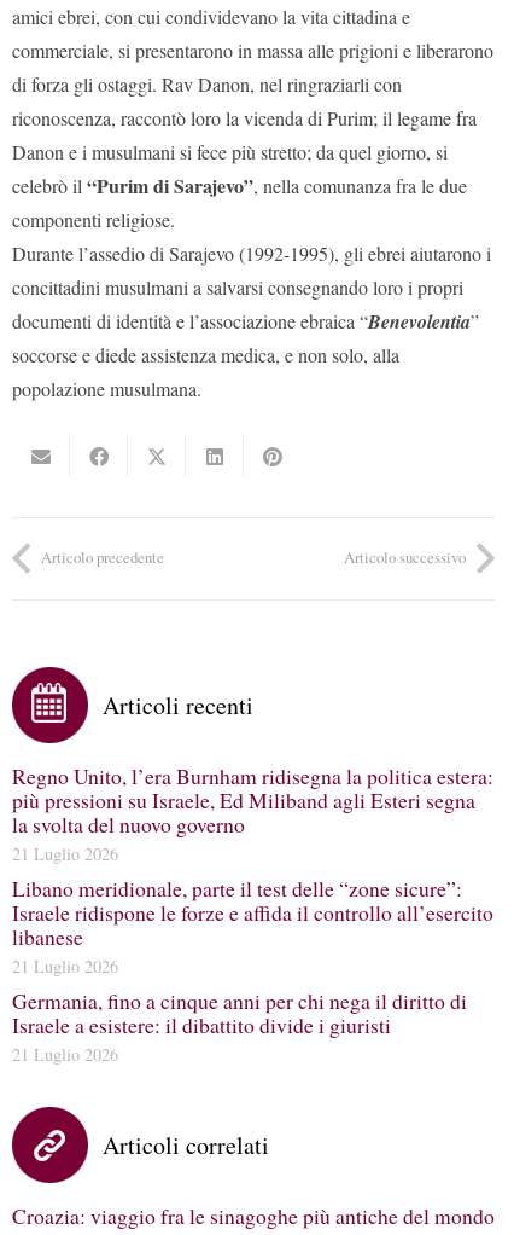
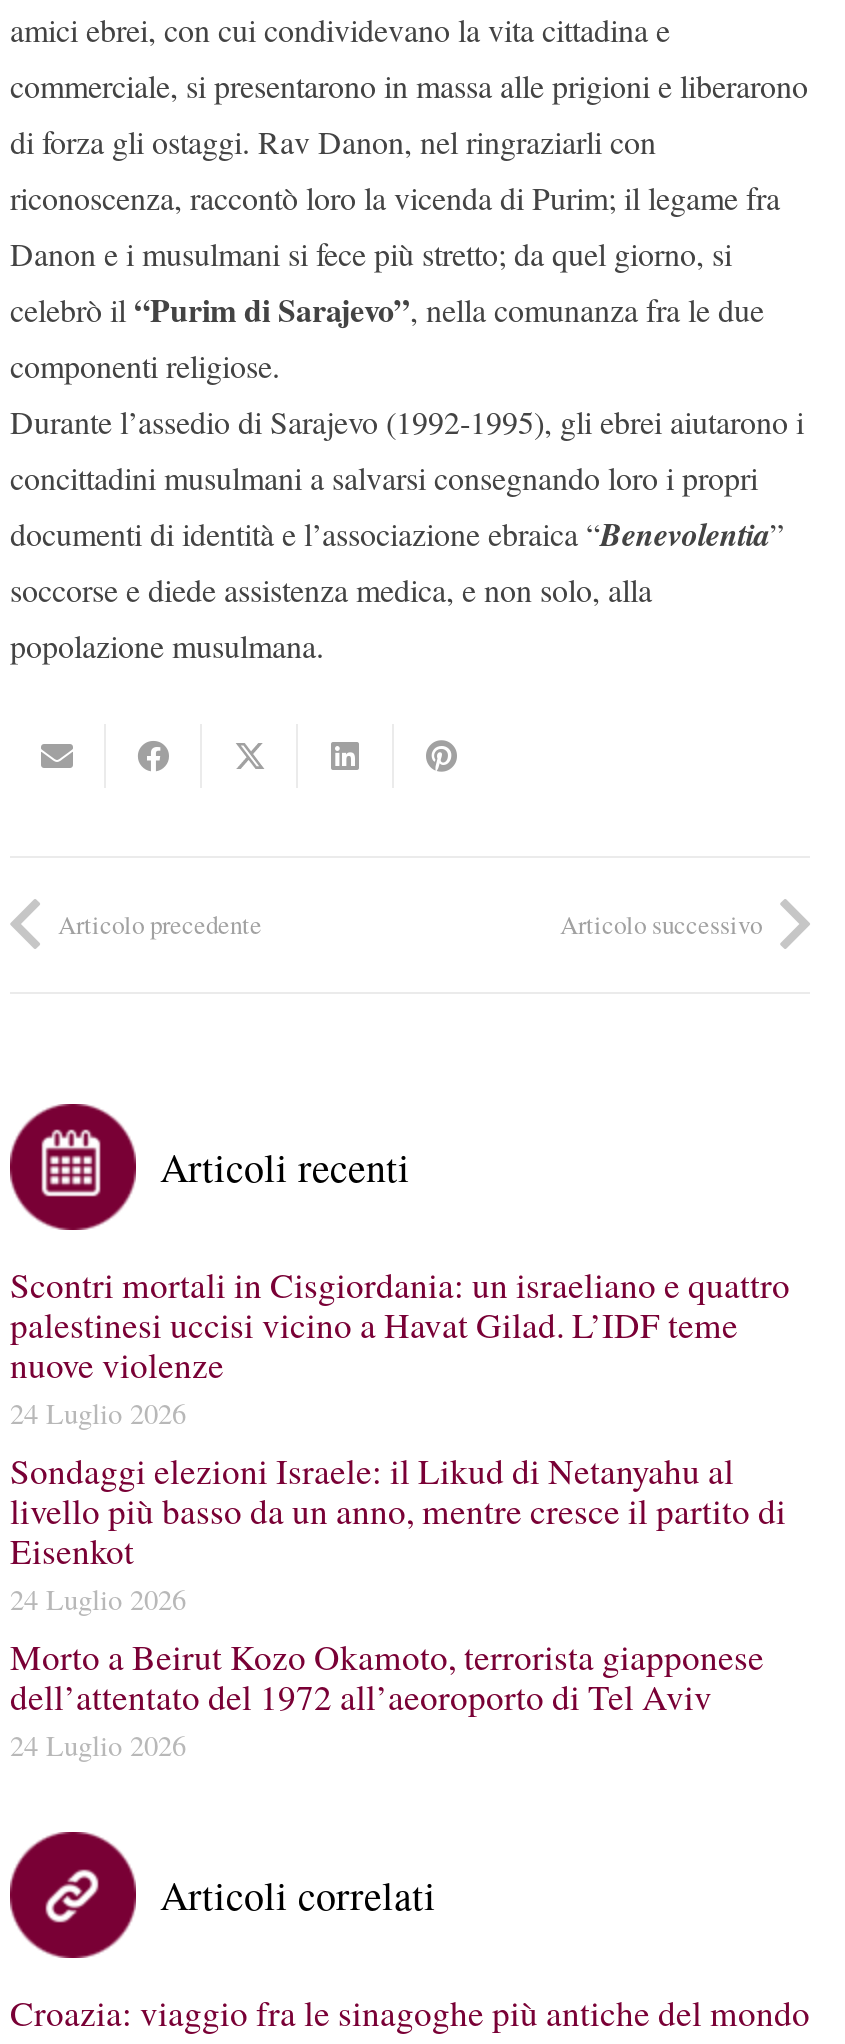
[12,761,493,1066] Regno Unito, l’era Burnham ridisegna la politica estera: | più pressioni su Israele, Ed Miliband agli Esteri segna | la svolta del nuovo governo | 21 Luglio 2026 | Libano meridionale, parte il test delle “zone sicure”: | Israele ridispone le forze e affida il controllo all’esercito | libanese | 21 Luglio 2026 | Germania, fino a cinque anni per chi nega il diritto di | Israele a esistere: il dibattito divide i giuristi | 21 Luglio 2026 -> [10,1260,790,1764] Scontri mortali in Cisgiordania: un israeliano e quattro | palestinesi uccisi vicino a Havat Gilad. L’IDF teme | nuove violenze | 24 Luglio 2026 | Sondaggi elezioni Israele: il Likud di Netanyahu al | livello più basso da un anno, mentre cresce il partito di | Eisenkot | 24 Luglio 2026 | Morto a Beirut Kozo Okamoto, terrorista giapponese | dell’attentato del 1972 all’aeoroporto di Tel Aviv | 24 Luglio 2026

